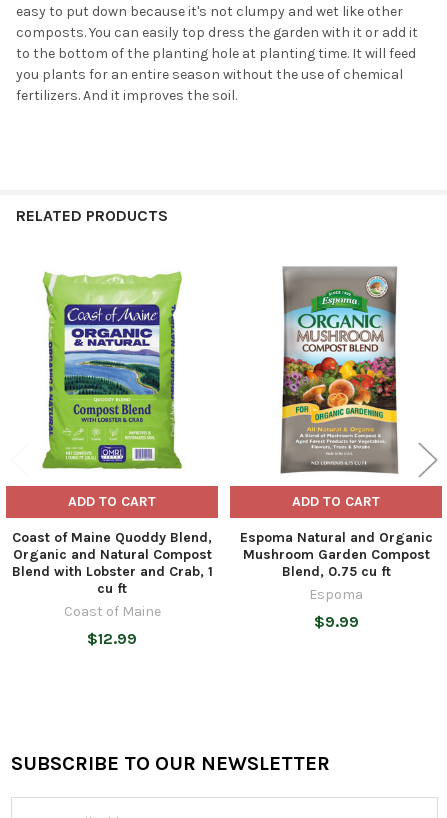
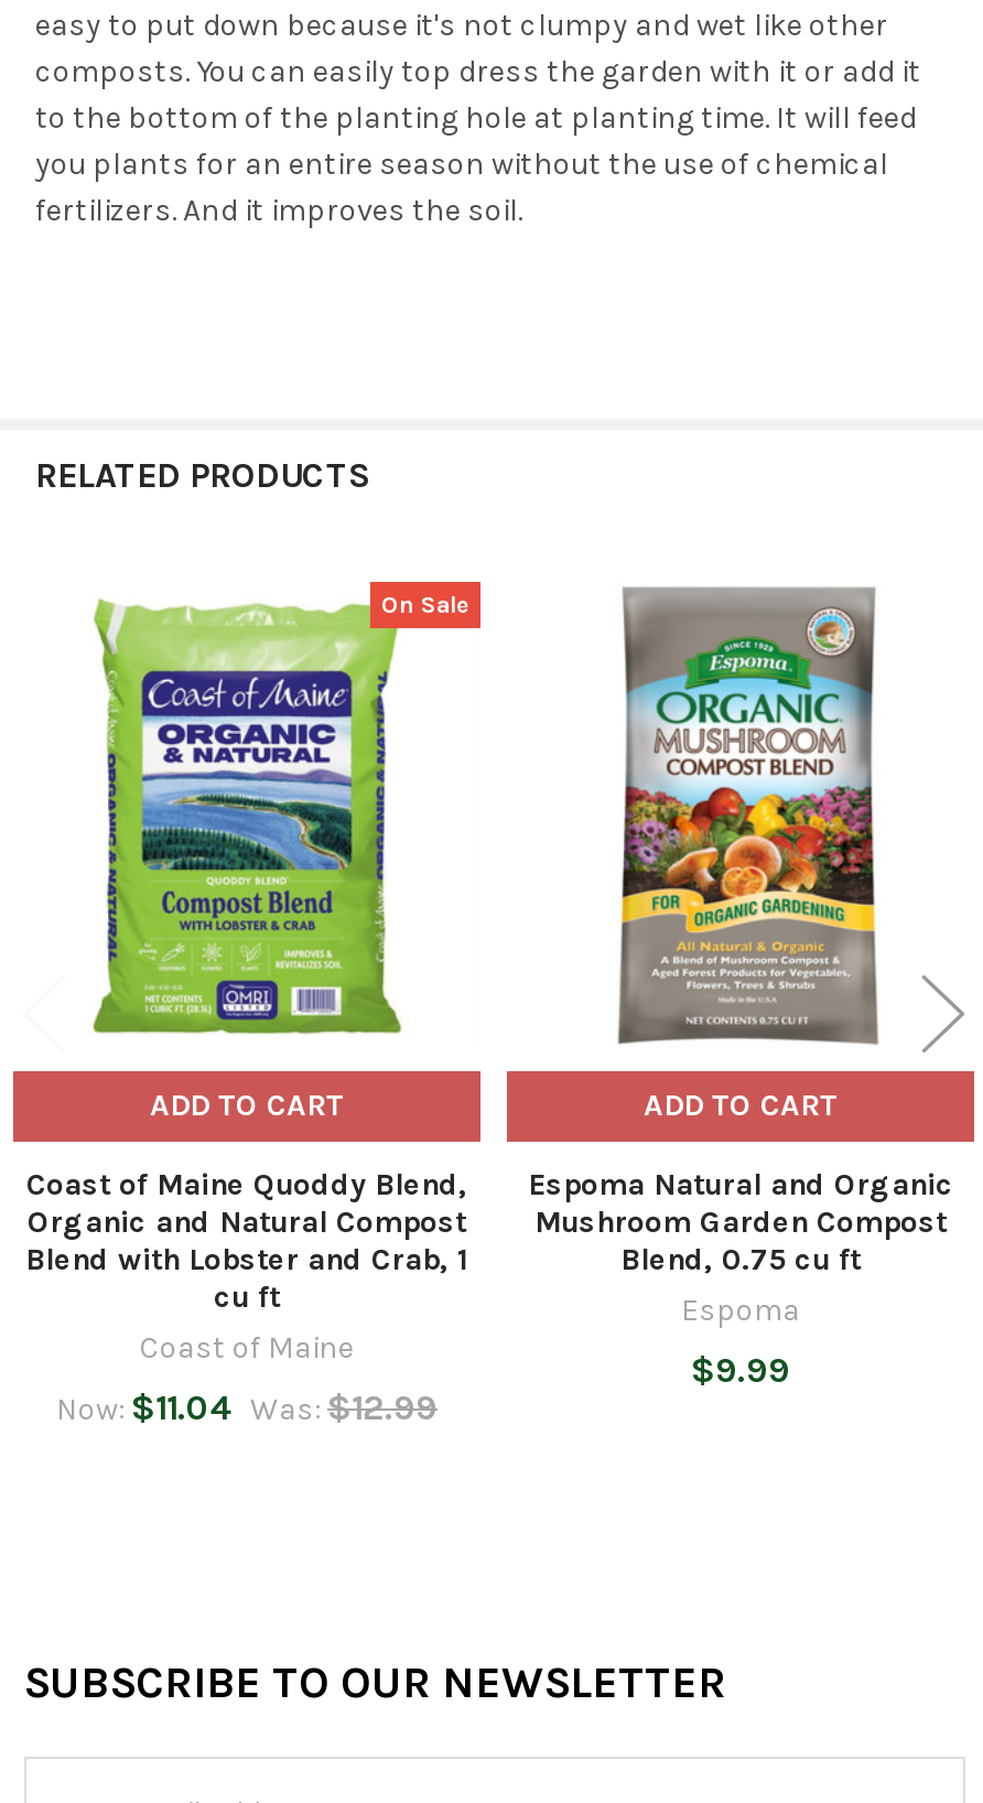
none -> [381,589,469,618] On Sale
[87,629,137,648] $12.99 -> [56,1386,438,1428] Now: $11.04 Was: $12.99

